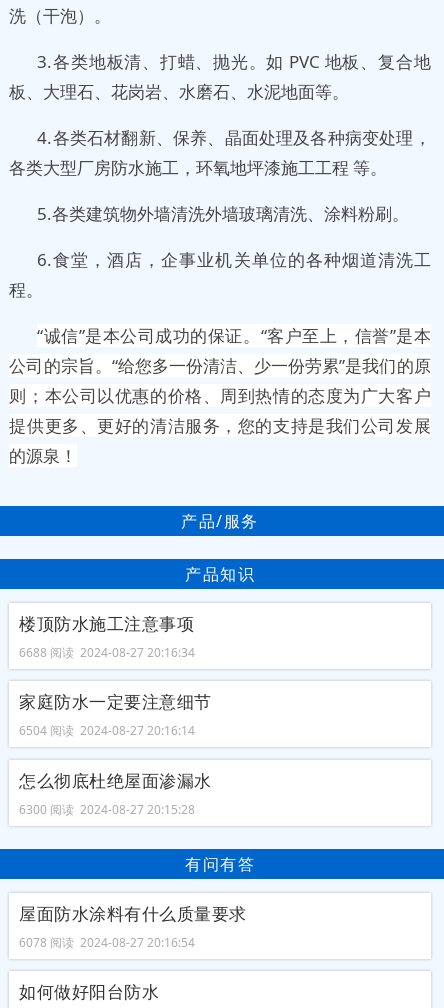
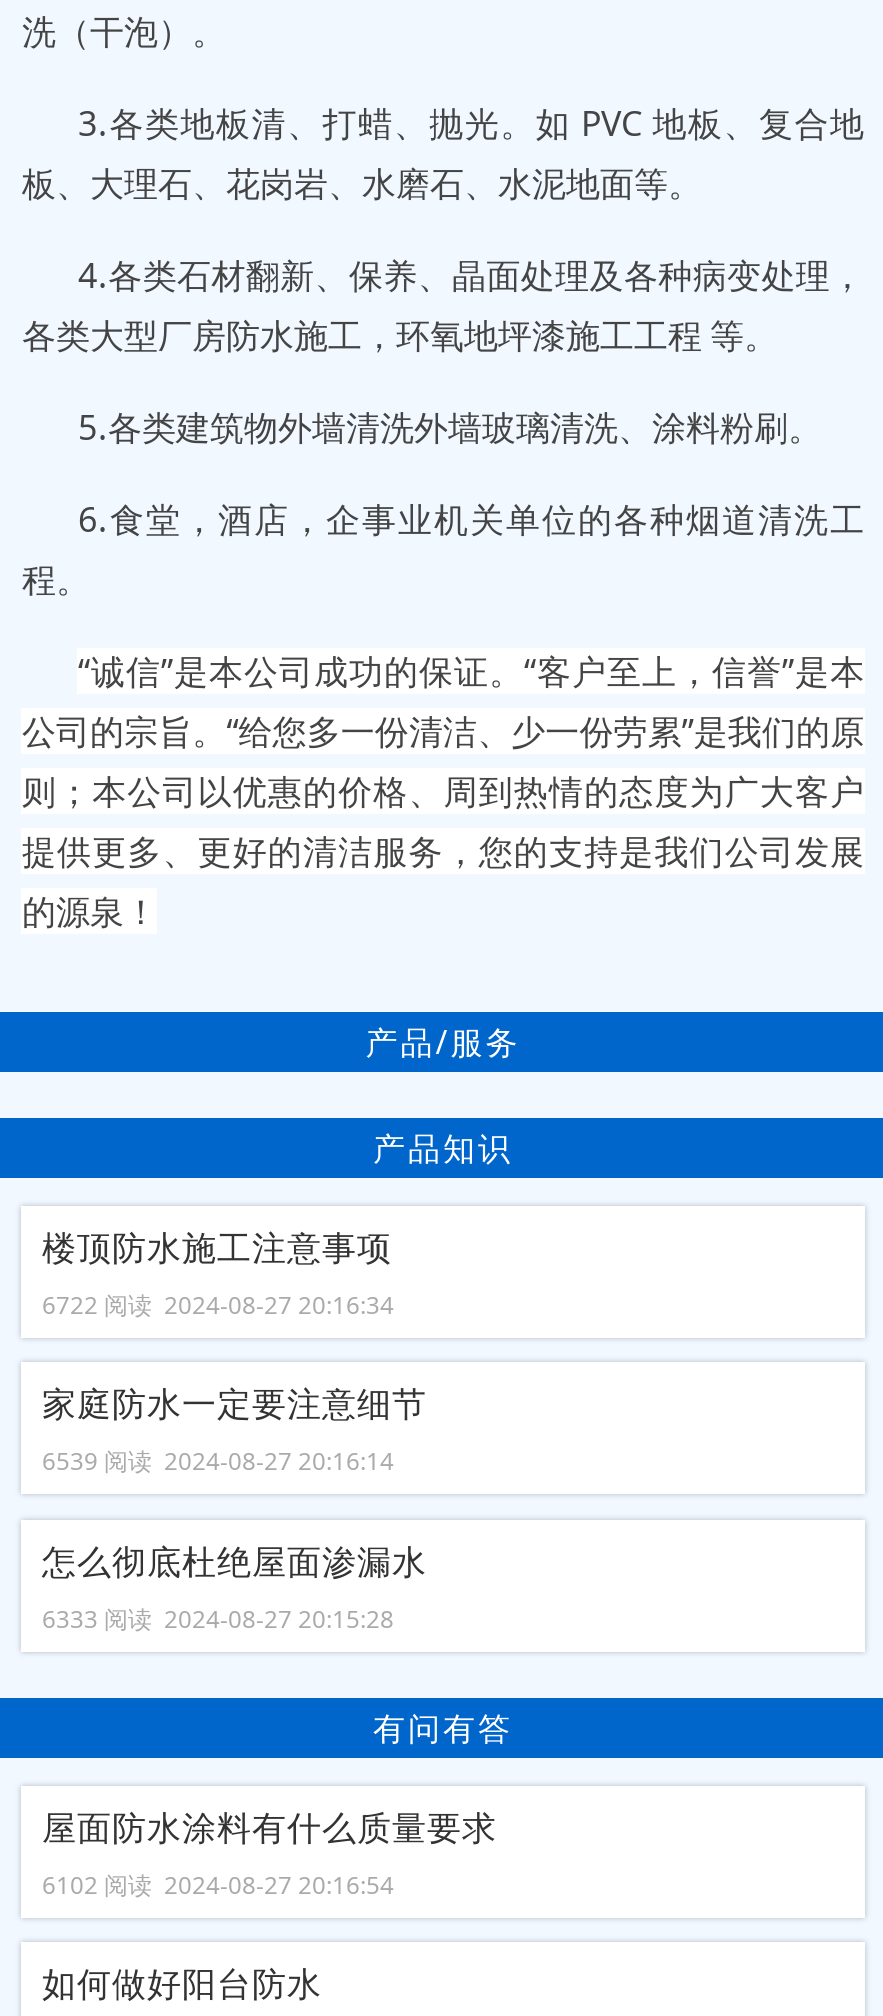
[19,644,195,661] 6688 阅读 2024-08-27 20:16:34 -> [42,1287,394,1321] 6722 阅读 2024-08-27 20:16:34
[19,722,195,739] 6504 阅读 2024-08-27 20:16:14 -> [42,1445,394,1479] 6539 阅读 2024-08-27 20:16:14
[19,801,195,818] 6300 阅读 2024-08-27 20:15:28 -> [42,1602,394,1636] 6333 阅读 2024-08-27 20:15:28
[19,934,195,951] 6078 阅读 2024-08-27 20:16:54 -> [42,1868,394,1902] 6102 阅读 2024-08-27 20:16:54

